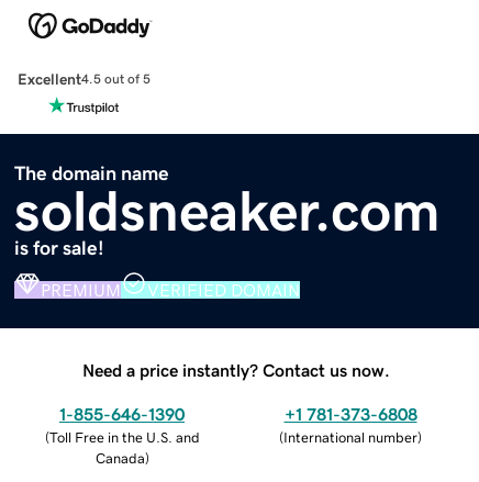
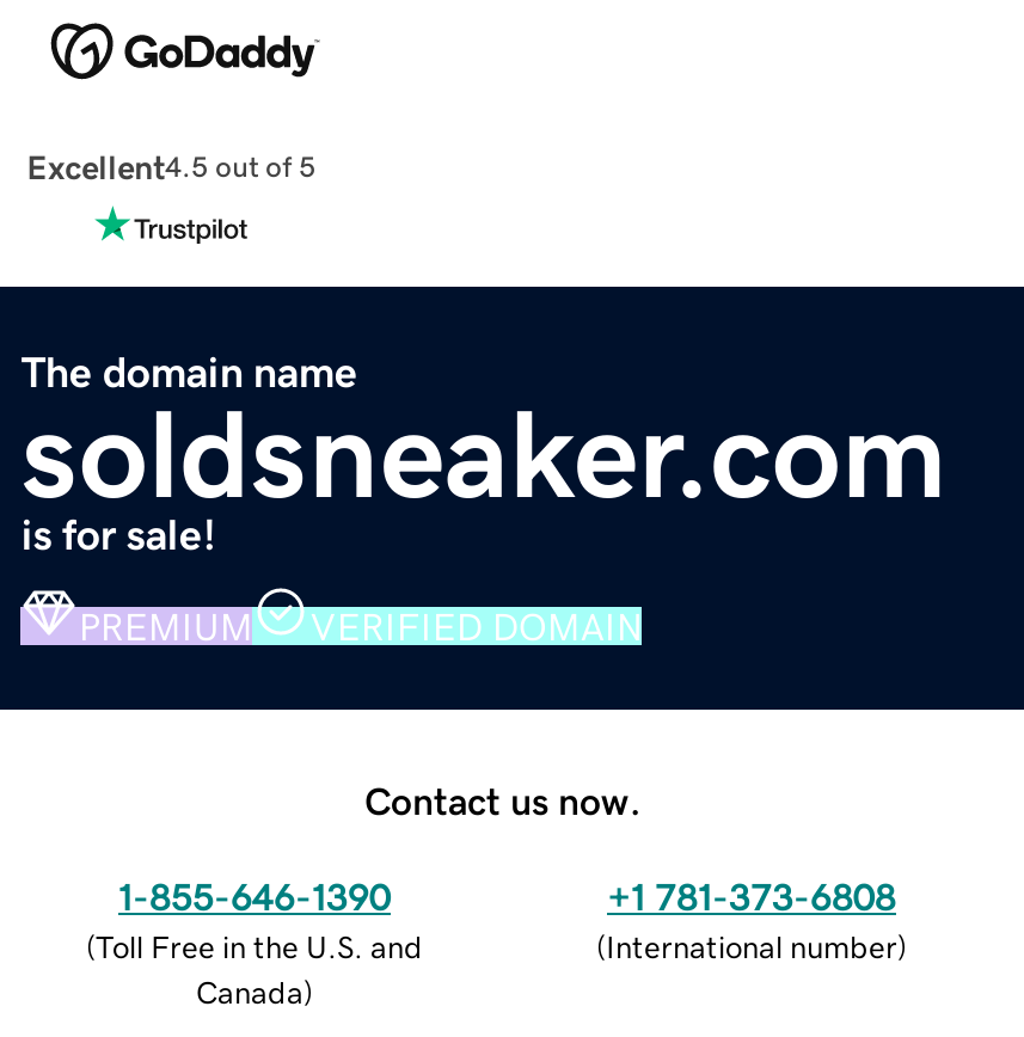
[82,361,390,378] Need a price instantly? Contact us now. -> [364,780,642,819] Contact us now.

